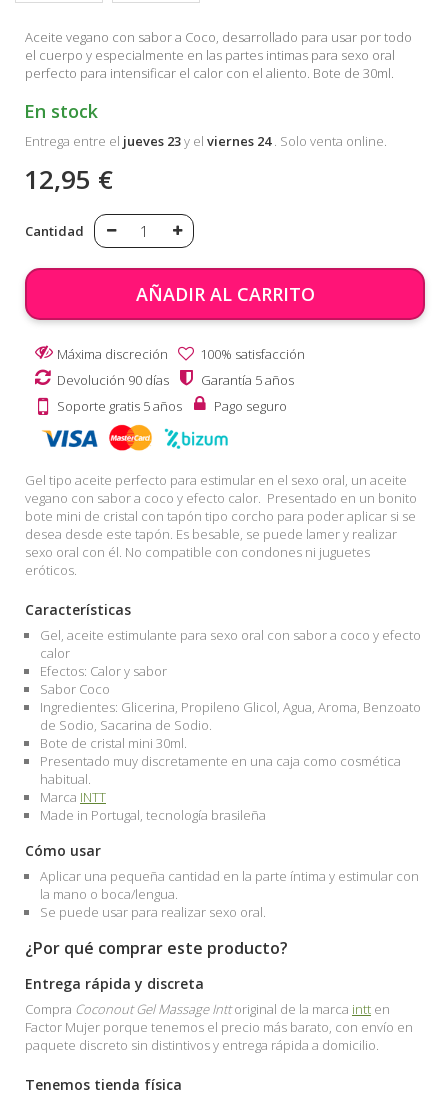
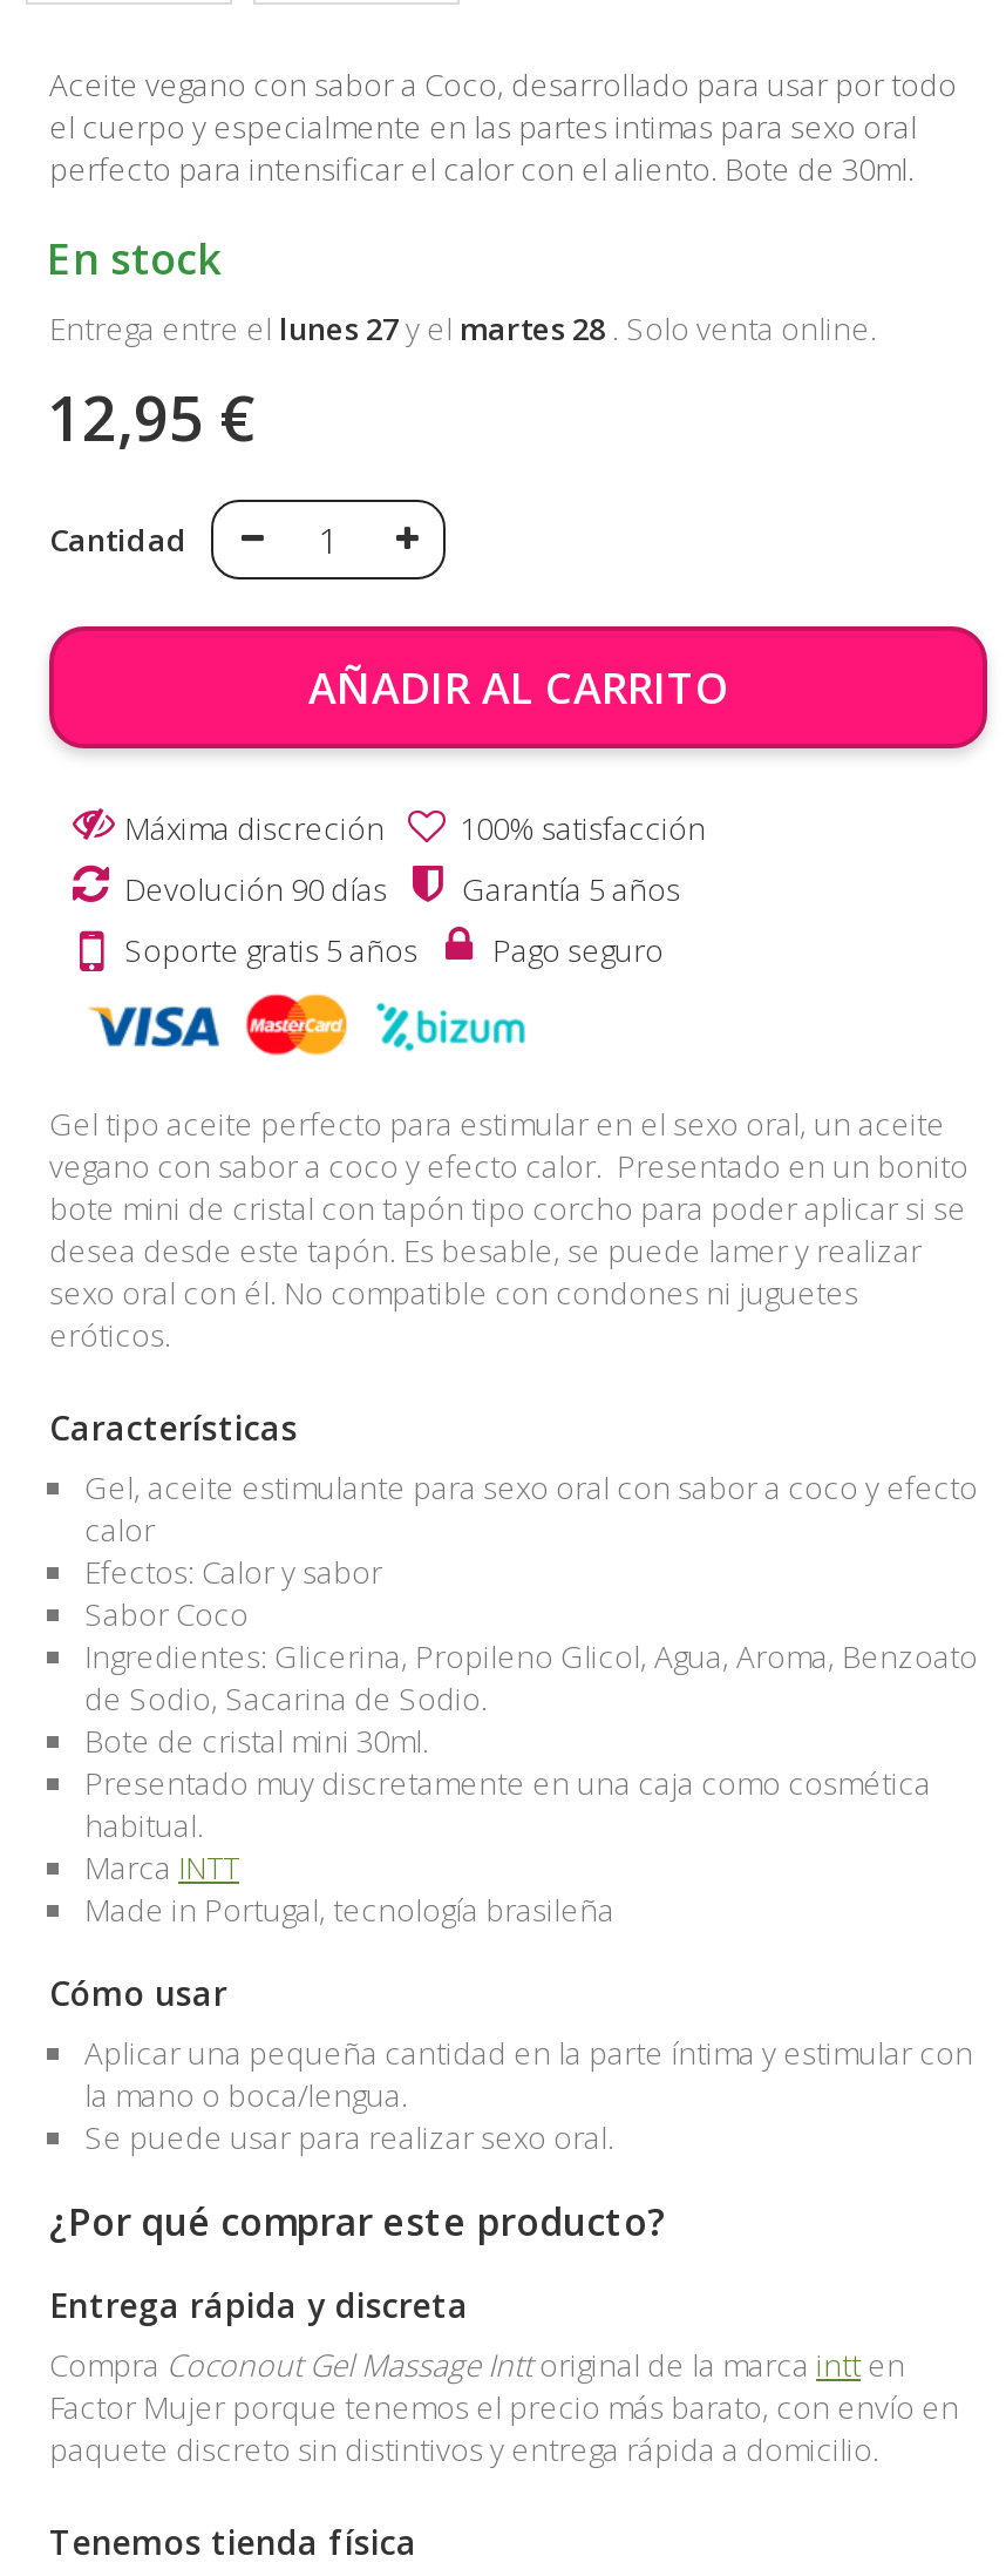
[25,132,387,150] Entrega entre el jueves 23y el viernes 24 . Solo venta online. -> [49,307,877,350] Entrega entre el lunes 27y el martes 28 . Solo venta online.

